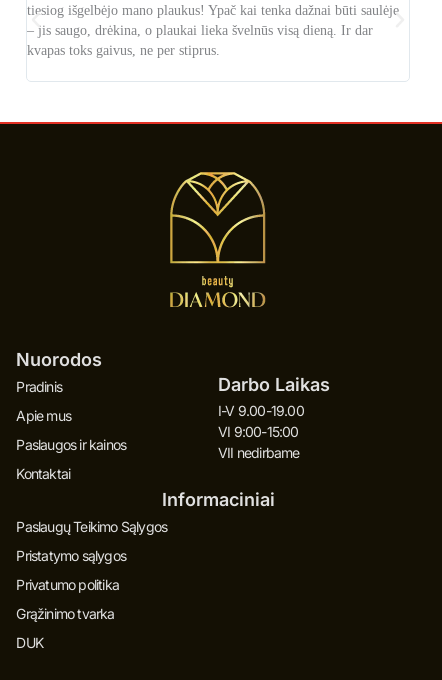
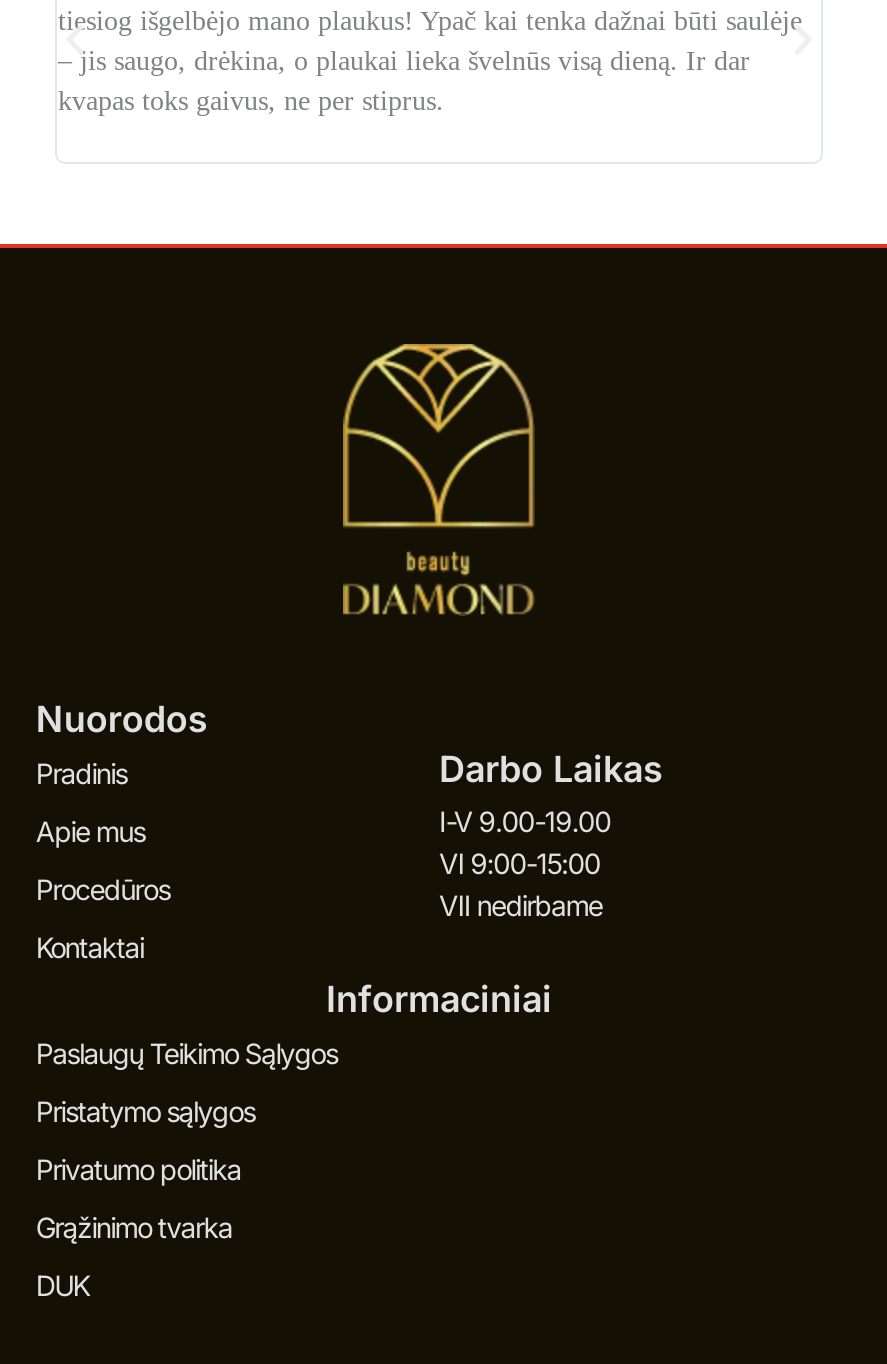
[16,436,126,453] Paslaugos ir kainos -> [36,872,170,906] Procedūros

